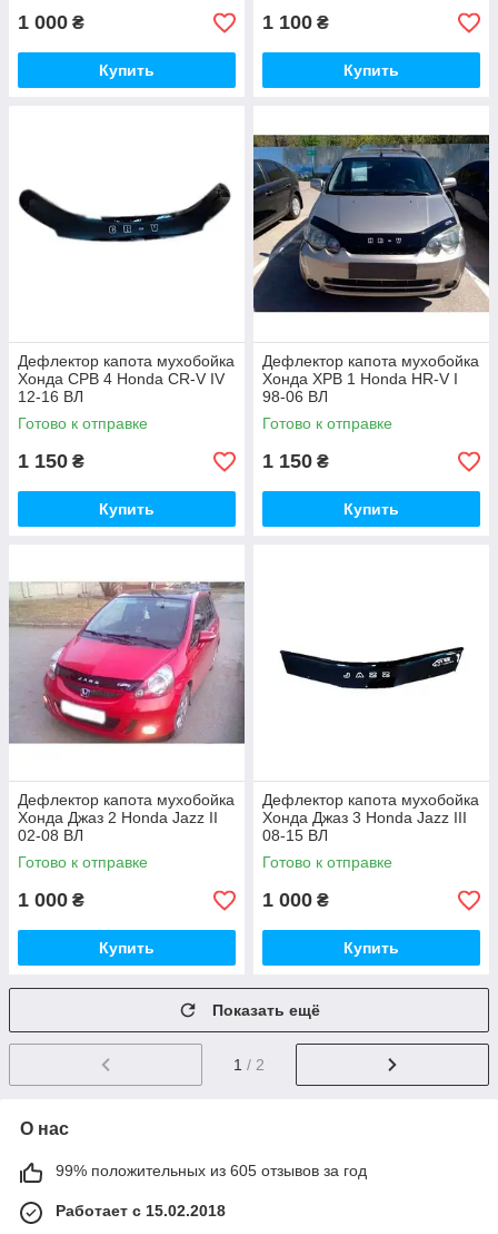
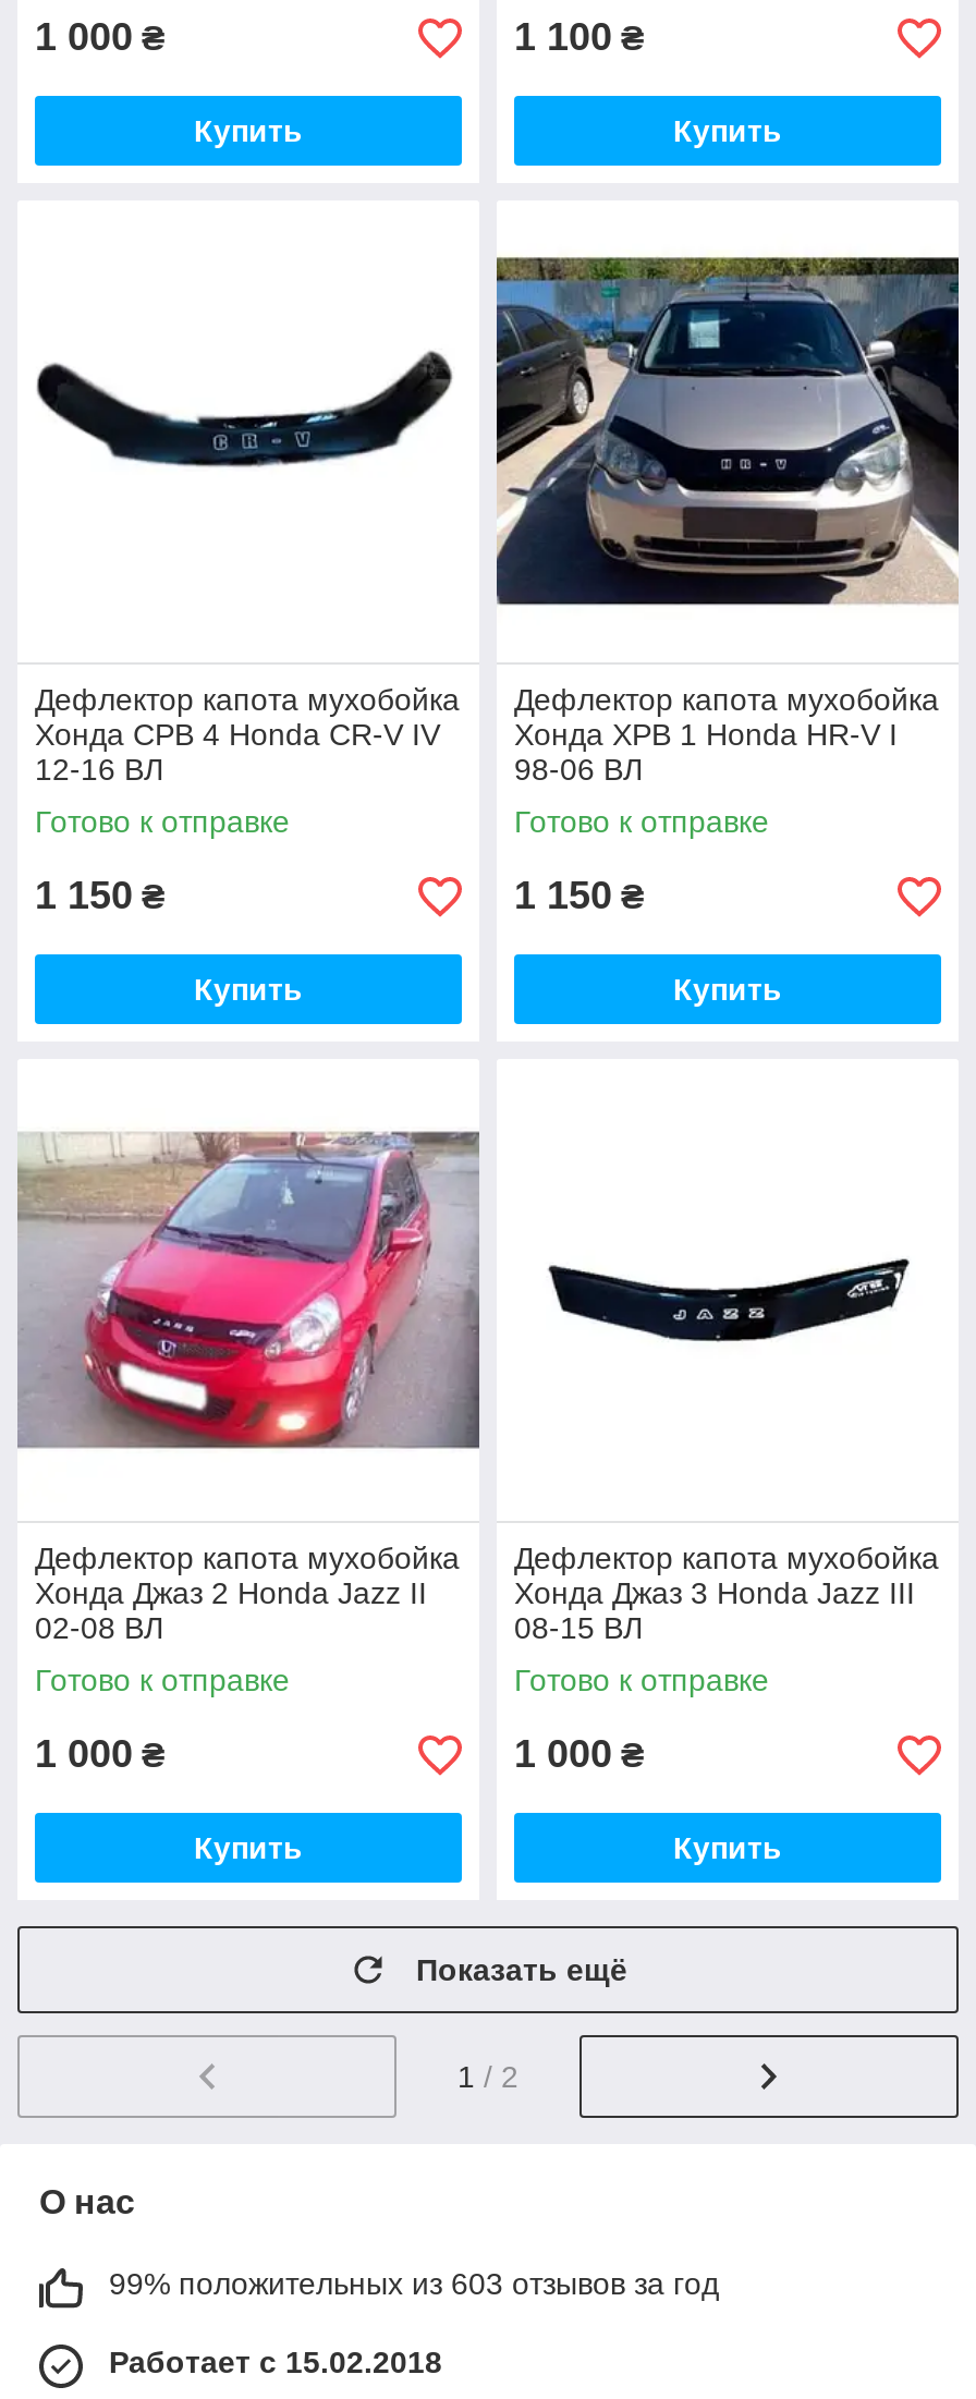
[56,1162,367,1179] 99% положительных из 605 отзывов за год -> [109,2266,719,2301] 99% положительных из 603 отзывов за год

